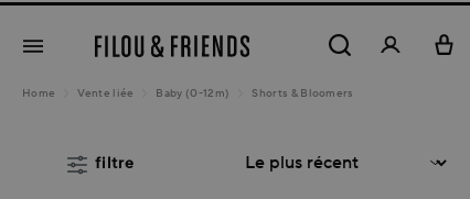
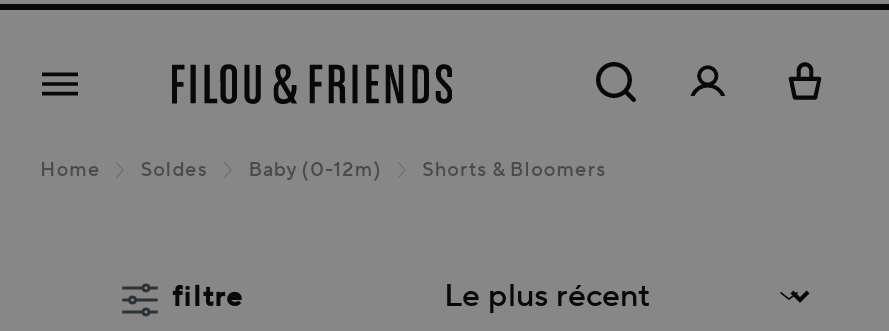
[78,85,134,99] Vente liée -> [141,155,208,181] Soldes

